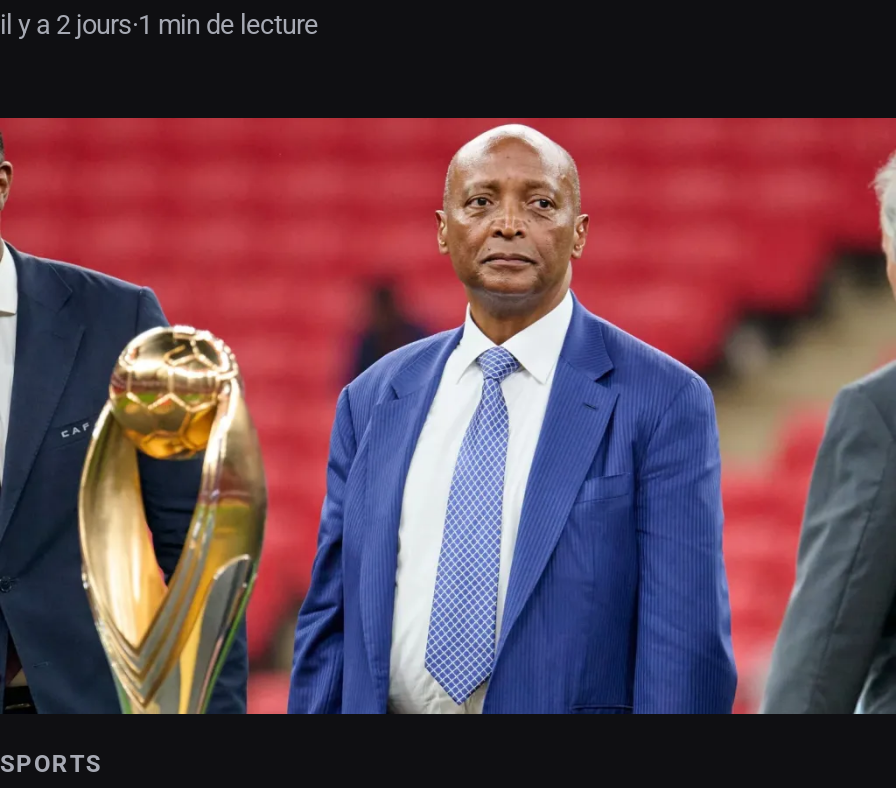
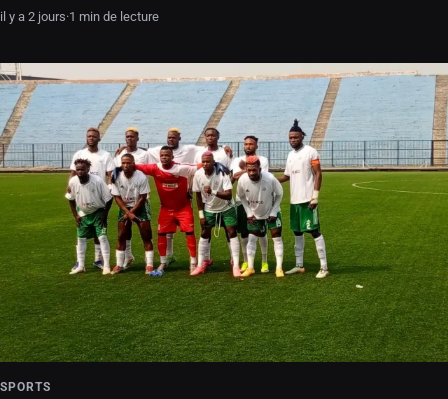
[6,116,890,716] [image] -> [3,62,445,362] [image]

